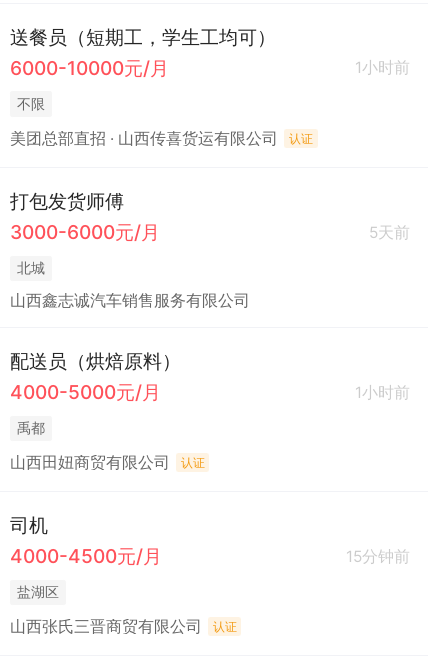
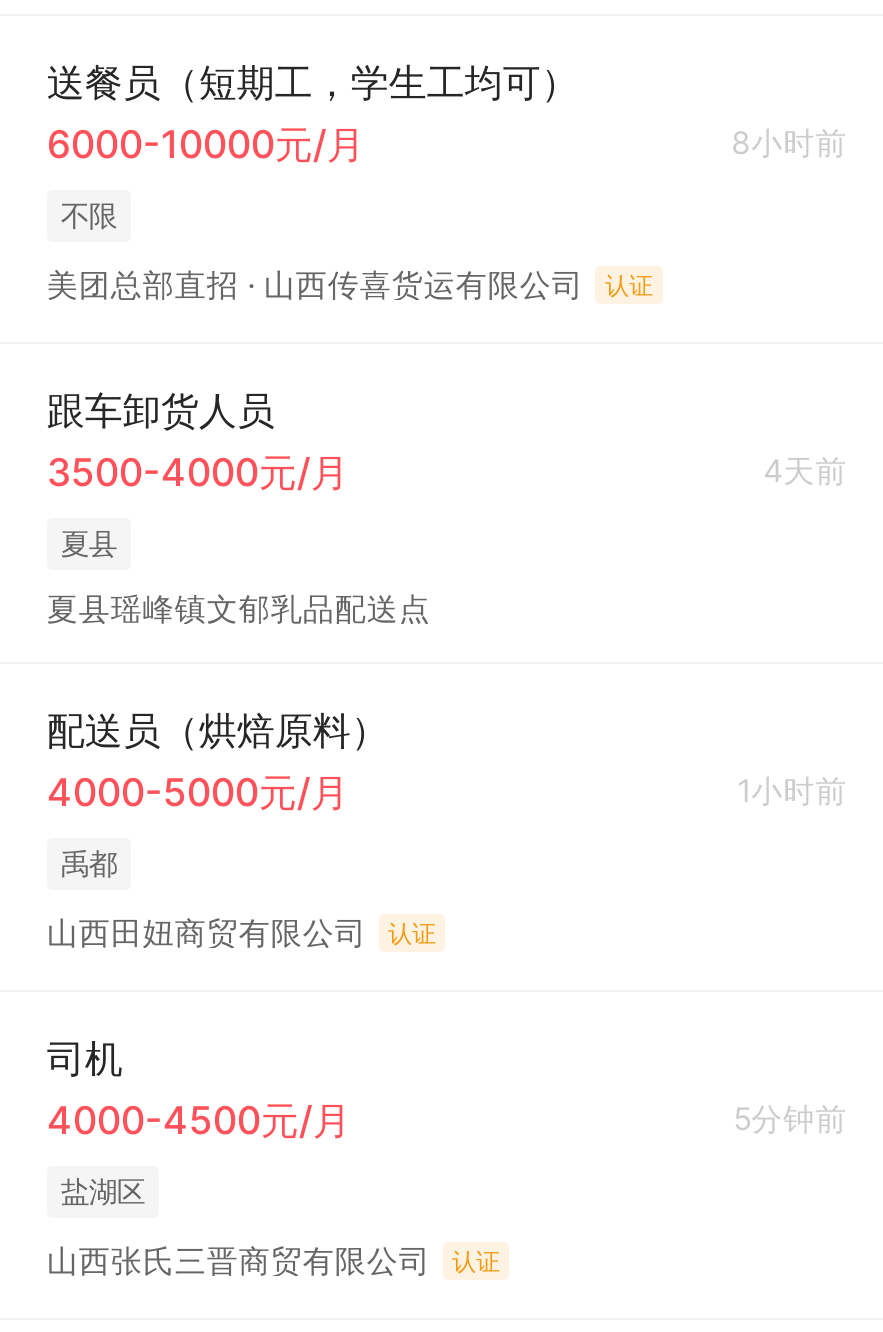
[355,58,410,77] 1小时前 -> [731,125,847,163] 8小时前
[10,189,410,244] 打包发货师傅 | 3000-6000元/月 | 5天前 -> [47,387,847,496] 跟车卸货人员 | 3500-4000元/月 | 4天前
[17,259,45,276] 北城 -> [61,527,117,561] 夏县
[10,291,250,310] 山西鑫志诚汽车销售服务有限公司 -> [47,590,431,628] 夏县瑶峰镇文郁乳品配送点
[346,547,410,566] 15分钟前 -> [733,1101,847,1139] 5分钟前

